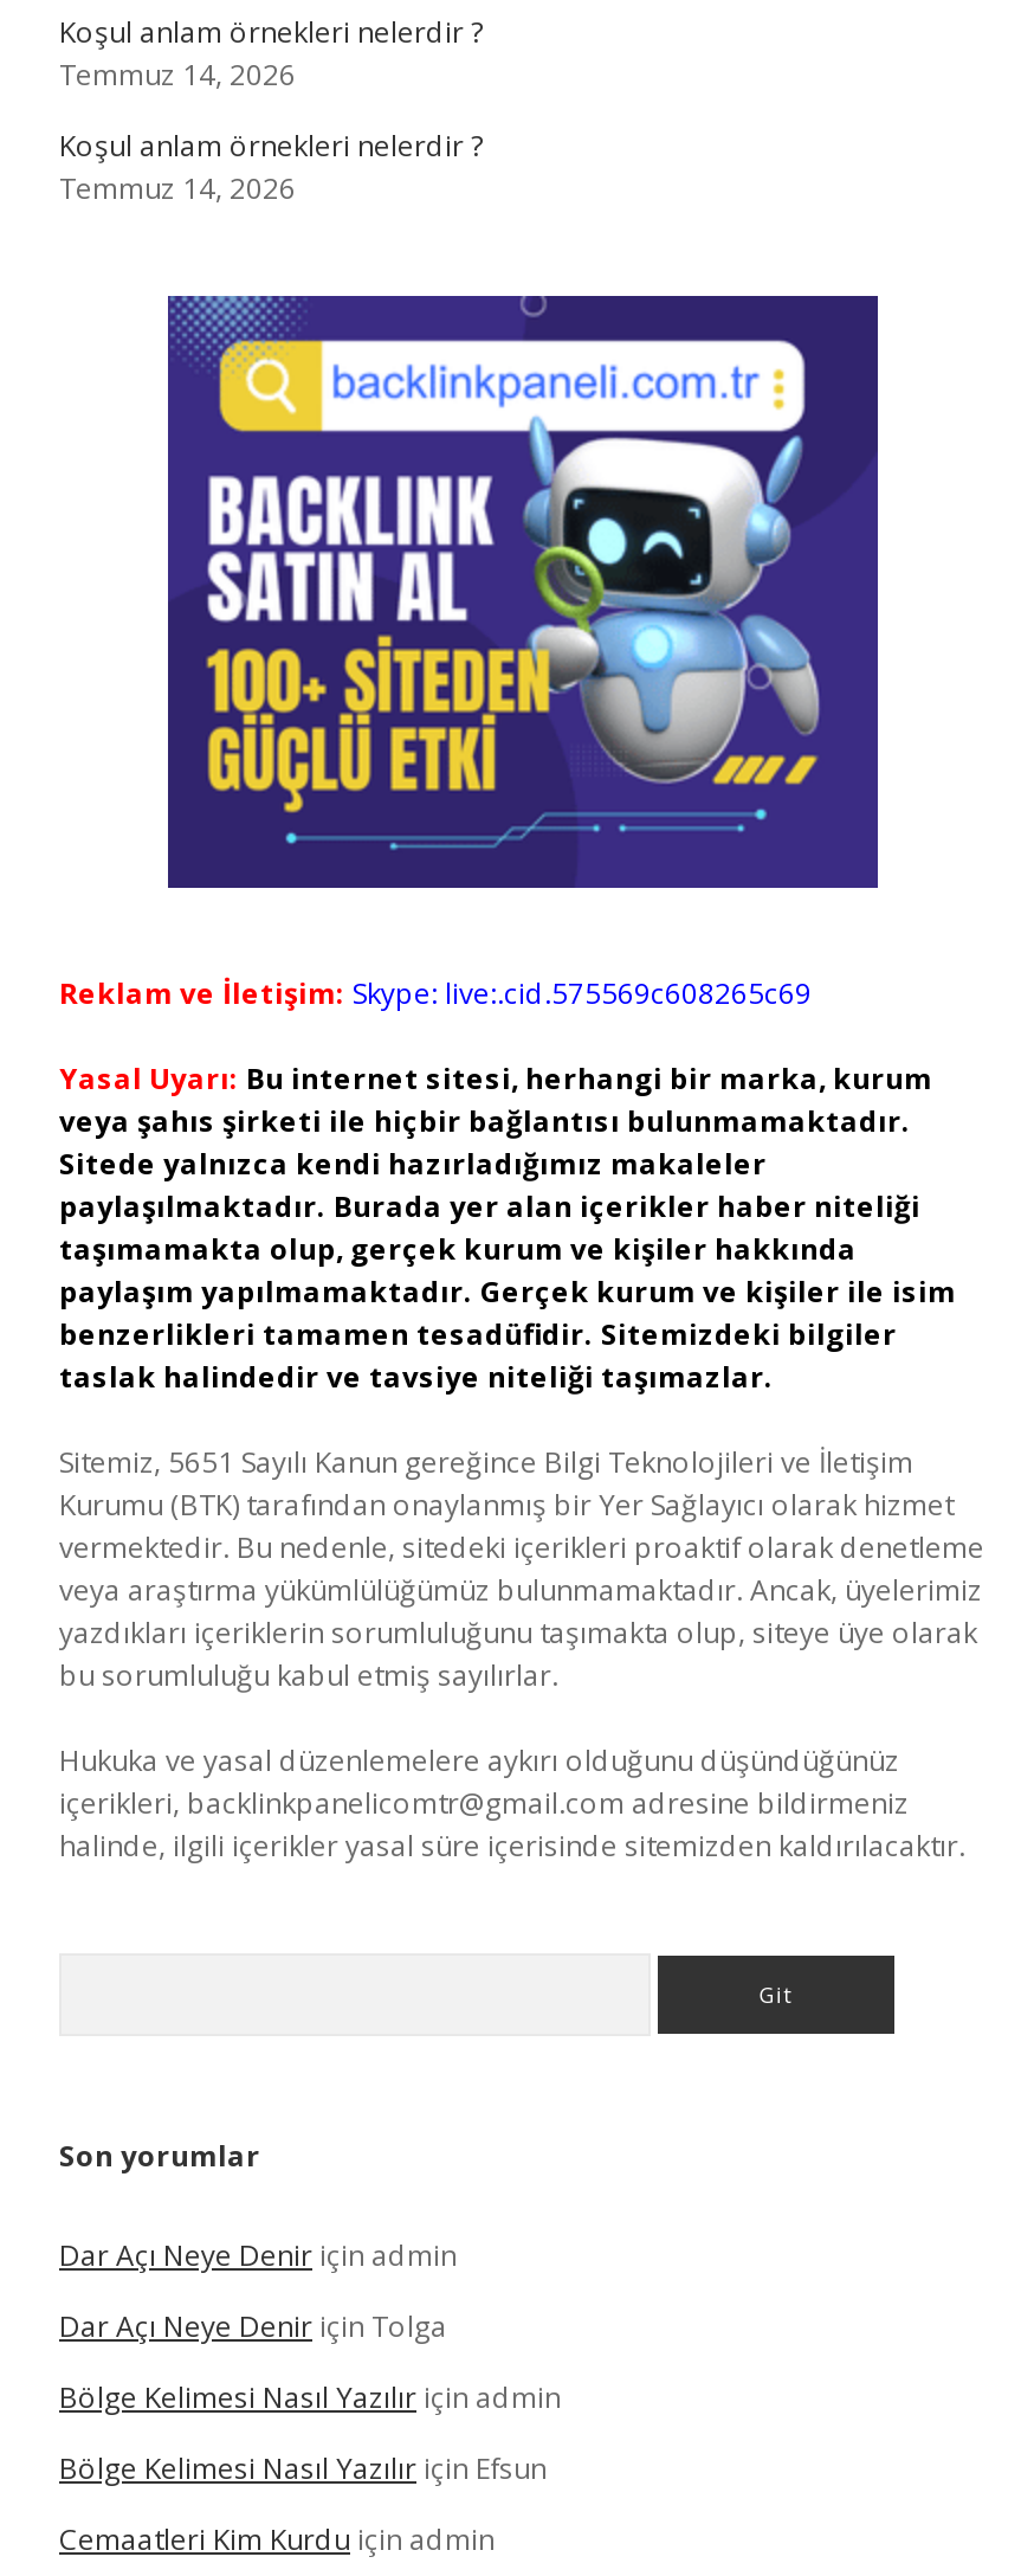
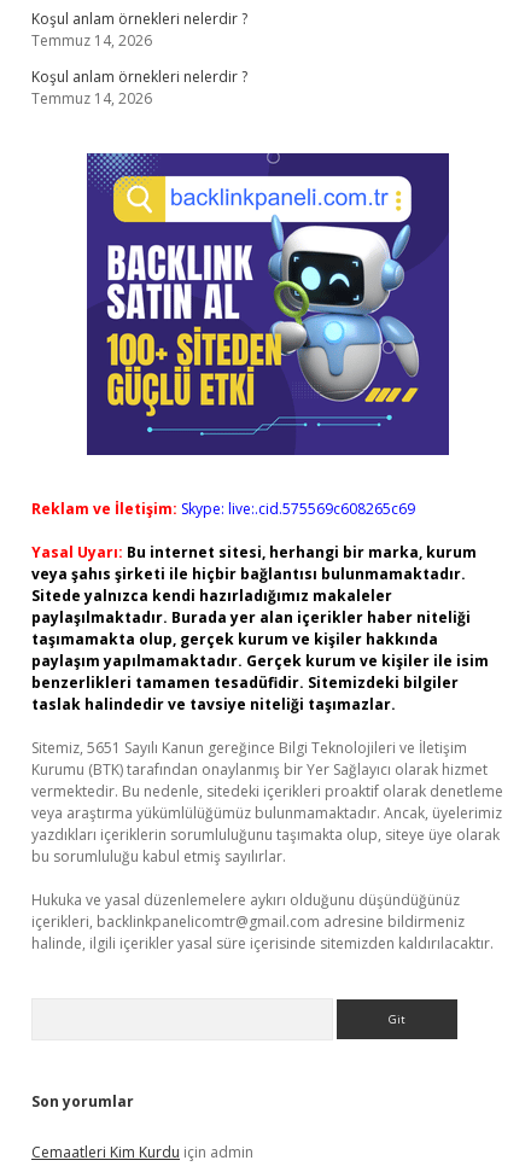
[59,2235,561,2488] Dar Açı Neye Denir için admin | Dar Açı Neye Denir için Tolga | Bölge Kelimesi Nasıl Yazılır için admin | Bölge Kelimesi Nasıl Yazılır için Efsun -> none

